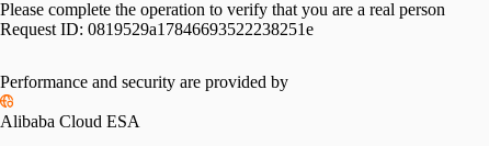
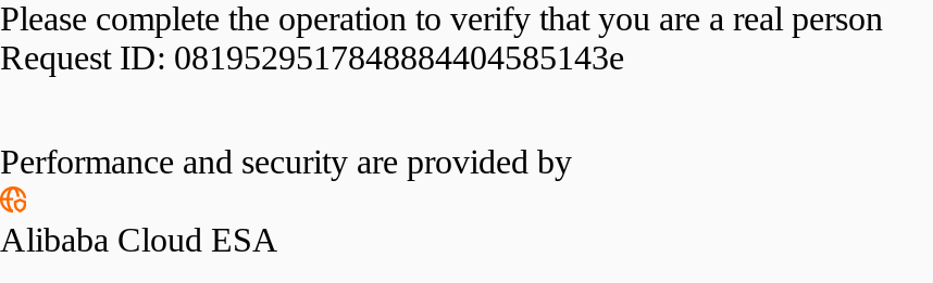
[0,20,314,38] Request ID: 0819529a17846693522238251e -> [0,39,624,76] Request ID: 0819529517848884404585143e

